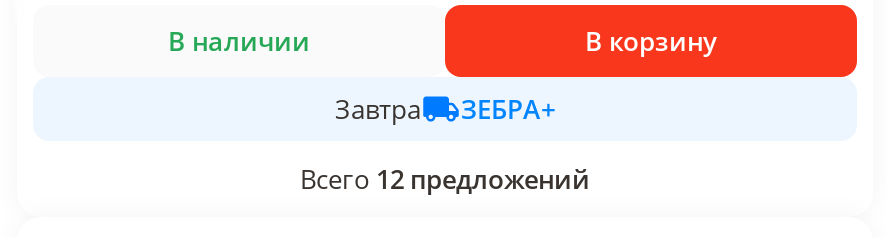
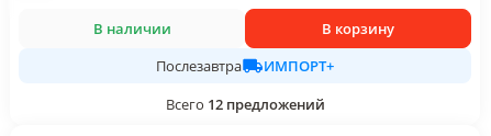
[335,90,555,127] Завтра | ЗЕБРА+ -> [156,55,334,76] Послезавтра | ИМПОРТ+

